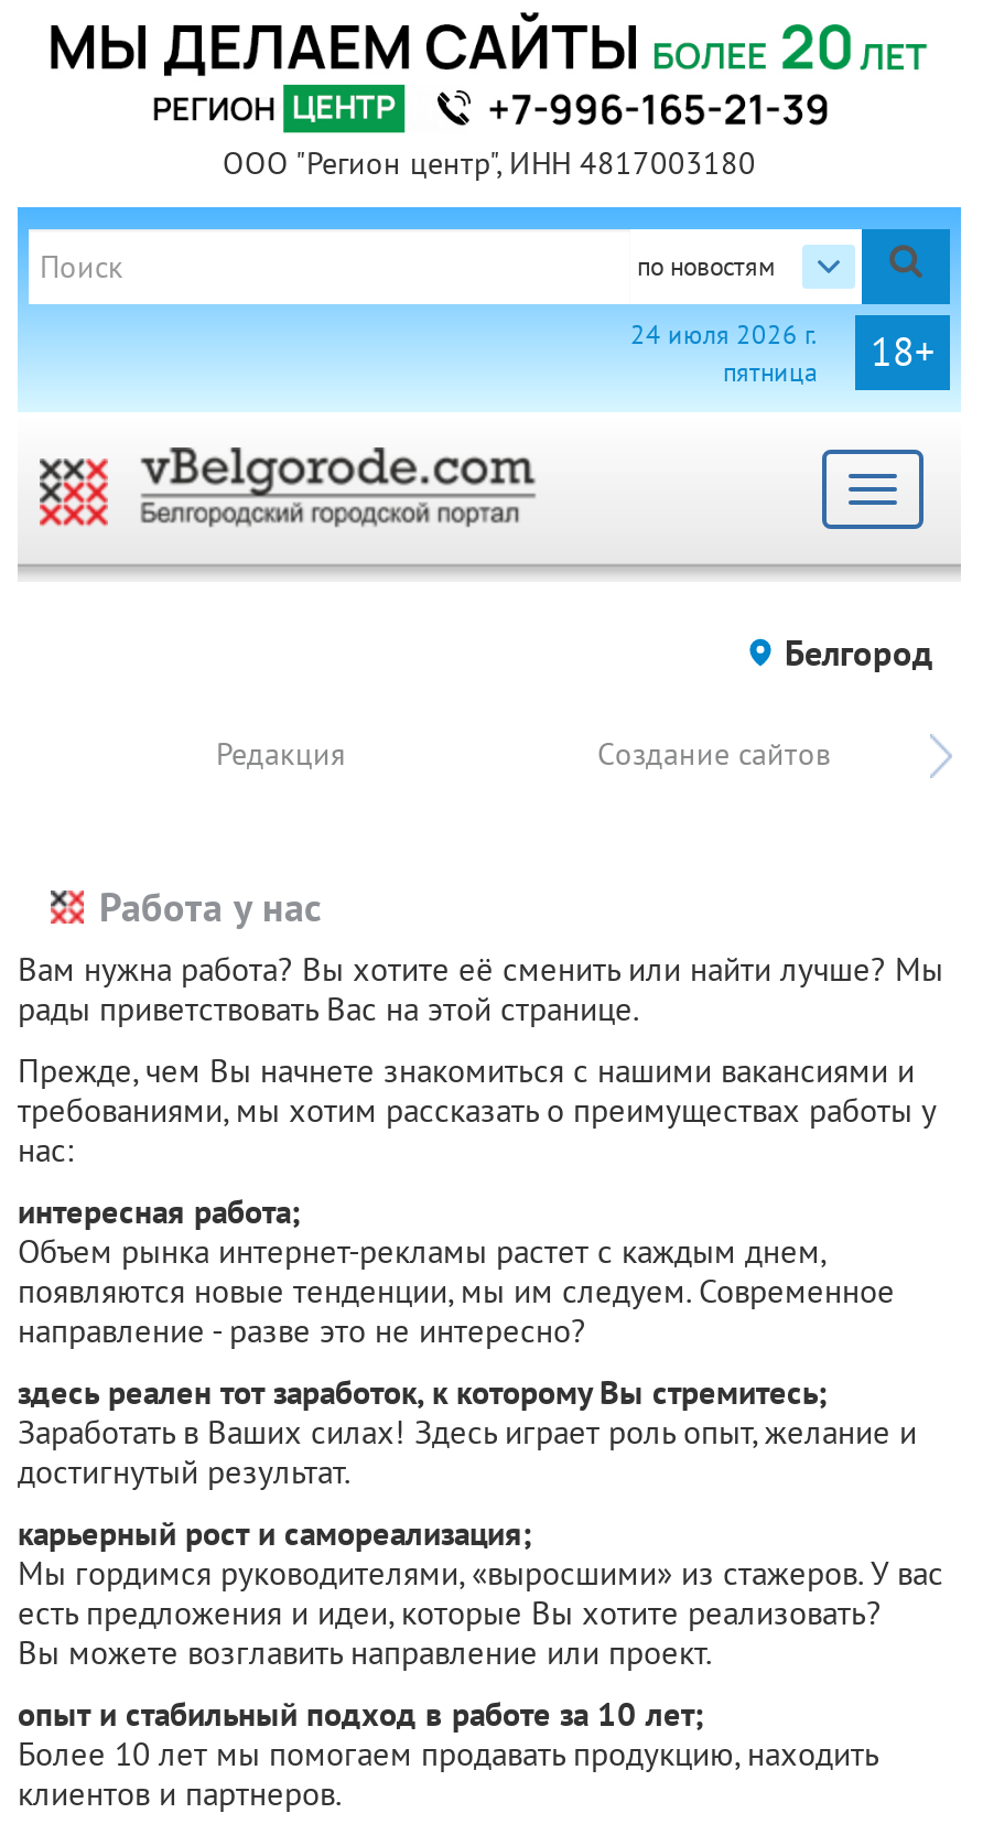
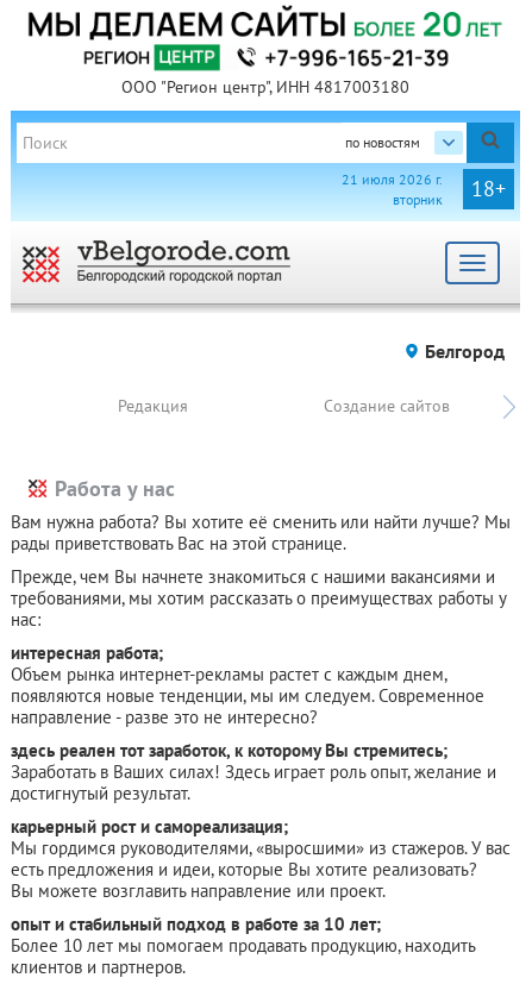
[630,317,818,388] 24 июля 2026 г. | пятница -> [342,170,443,208] 21 июля 2026 г. | вторник

